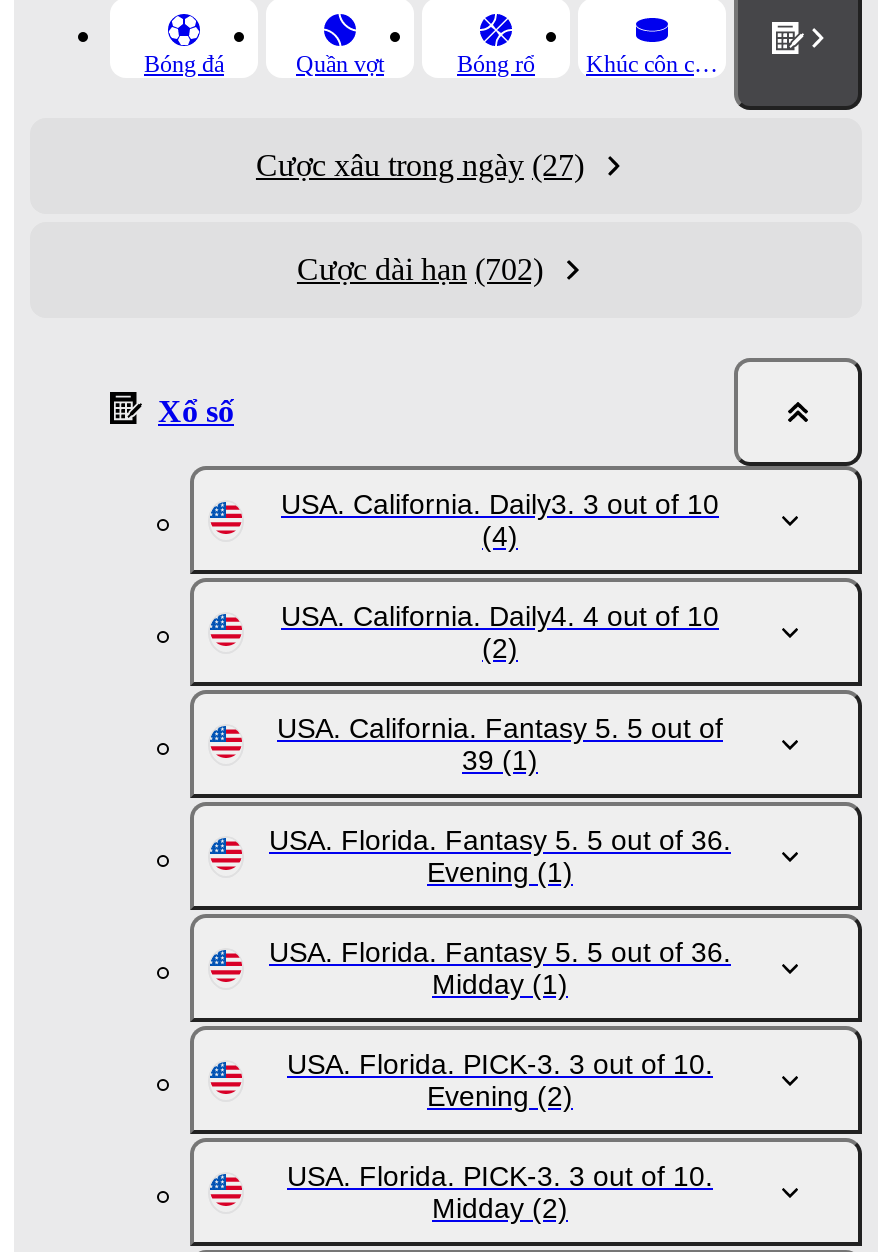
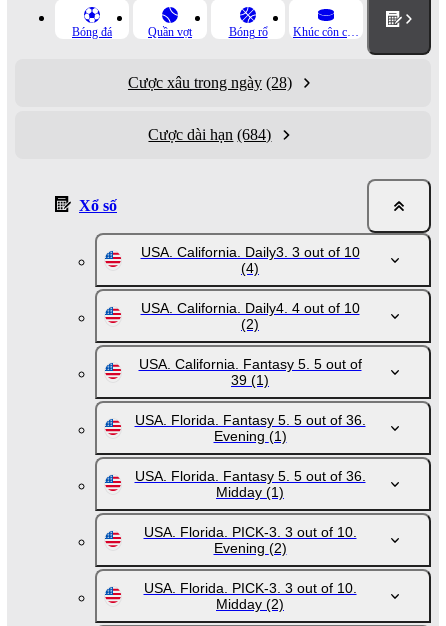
[256,148,584,182] Cược xâu trong ngày (27) -> [128,74,292,91] Cược xâu trong ngày (28)
[297,252,543,286] Cược dài hạn (702) -> [148,126,271,143] Cược dài hạn (684)

